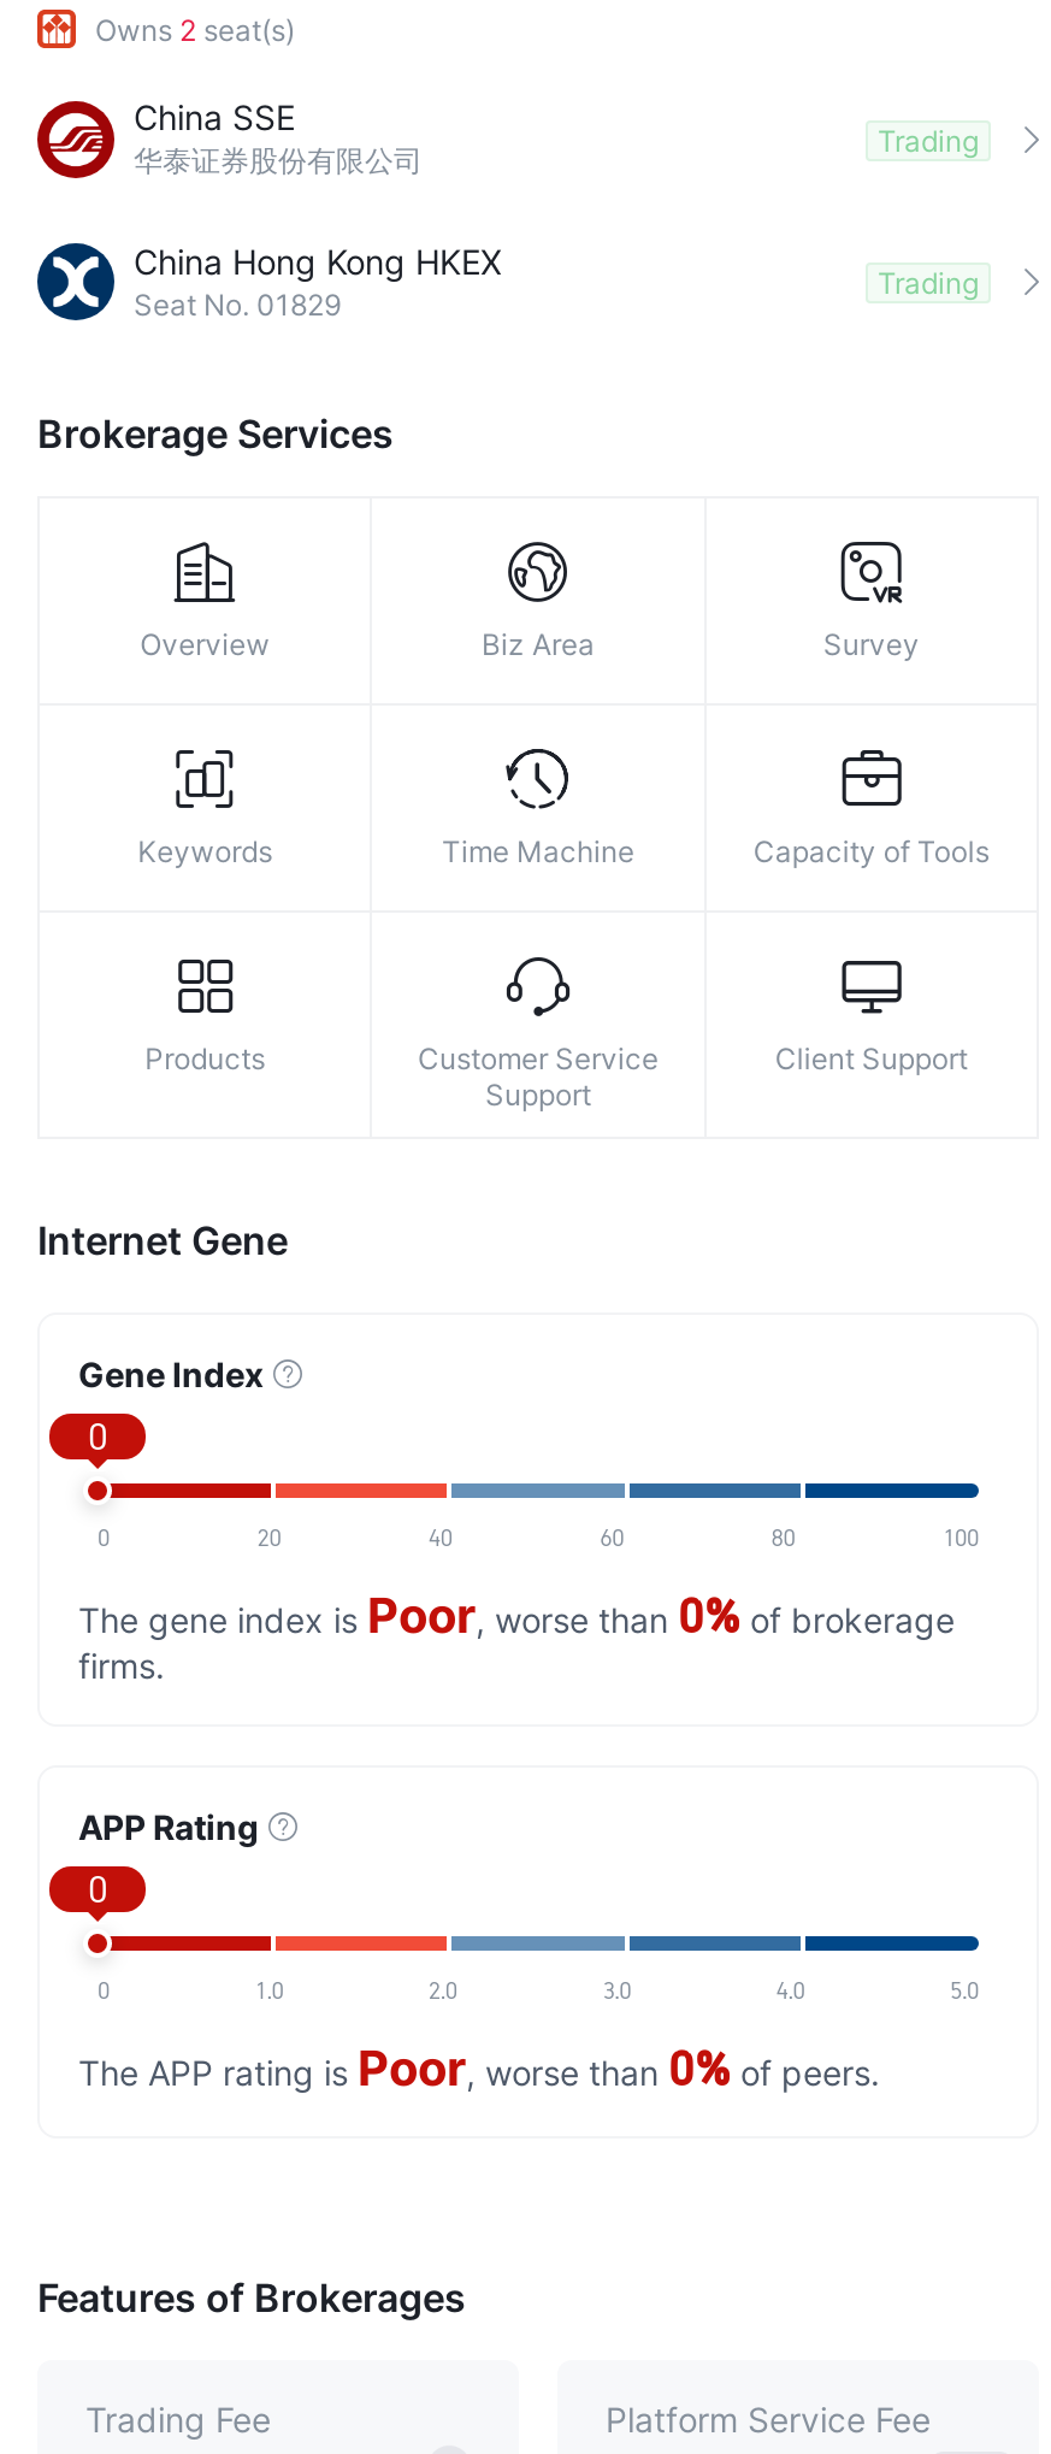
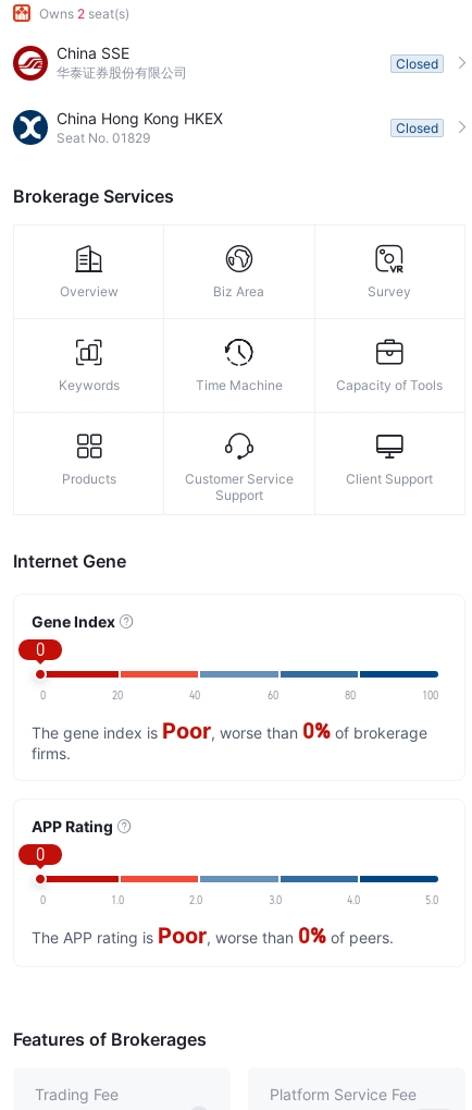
[878,122,979,158] Trading -> [396,55,438,71] Closed
[878,264,979,300] Trading -> [396,119,438,136] Closed

